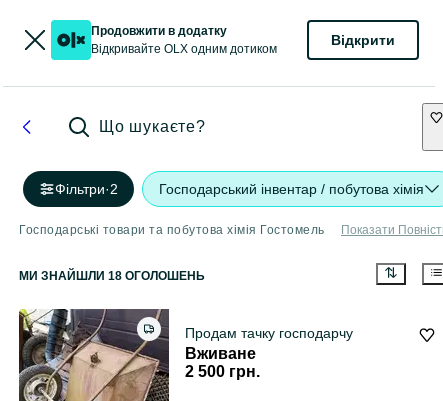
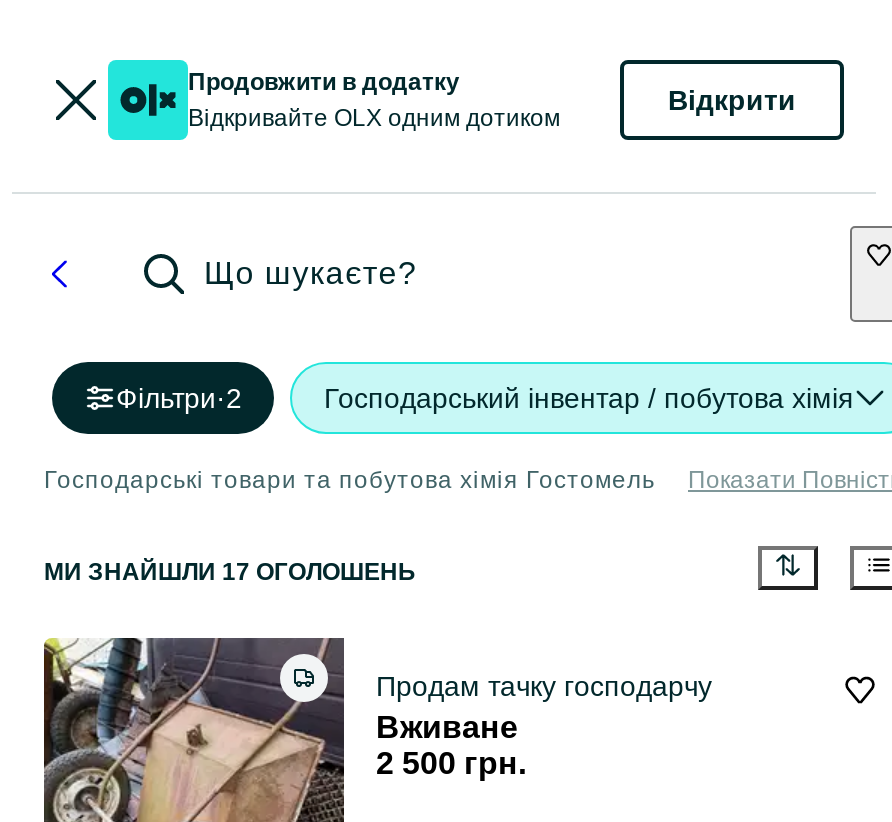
[19,269,205,283] МИ ЗНАЙШЛИ 18 ОГОЛОШЕНЬ -> [44,559,416,587] МИ ЗНАЙШЛИ 17 ОГОЛОШЕНЬ

